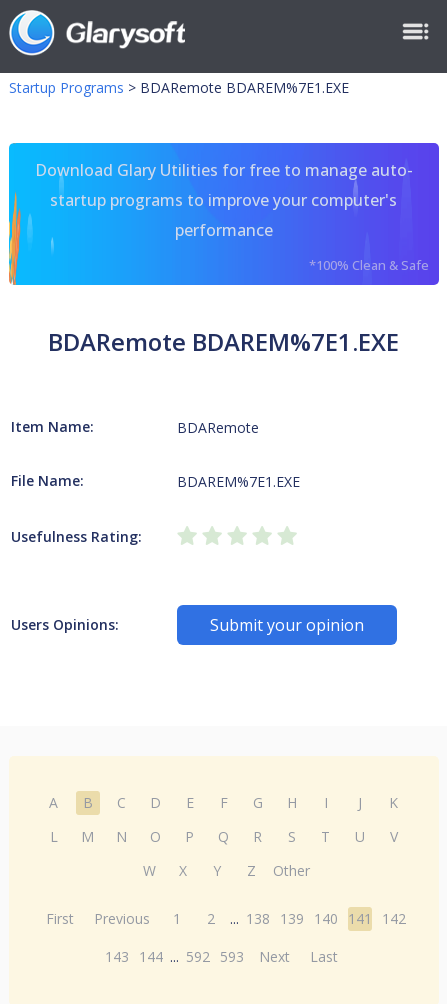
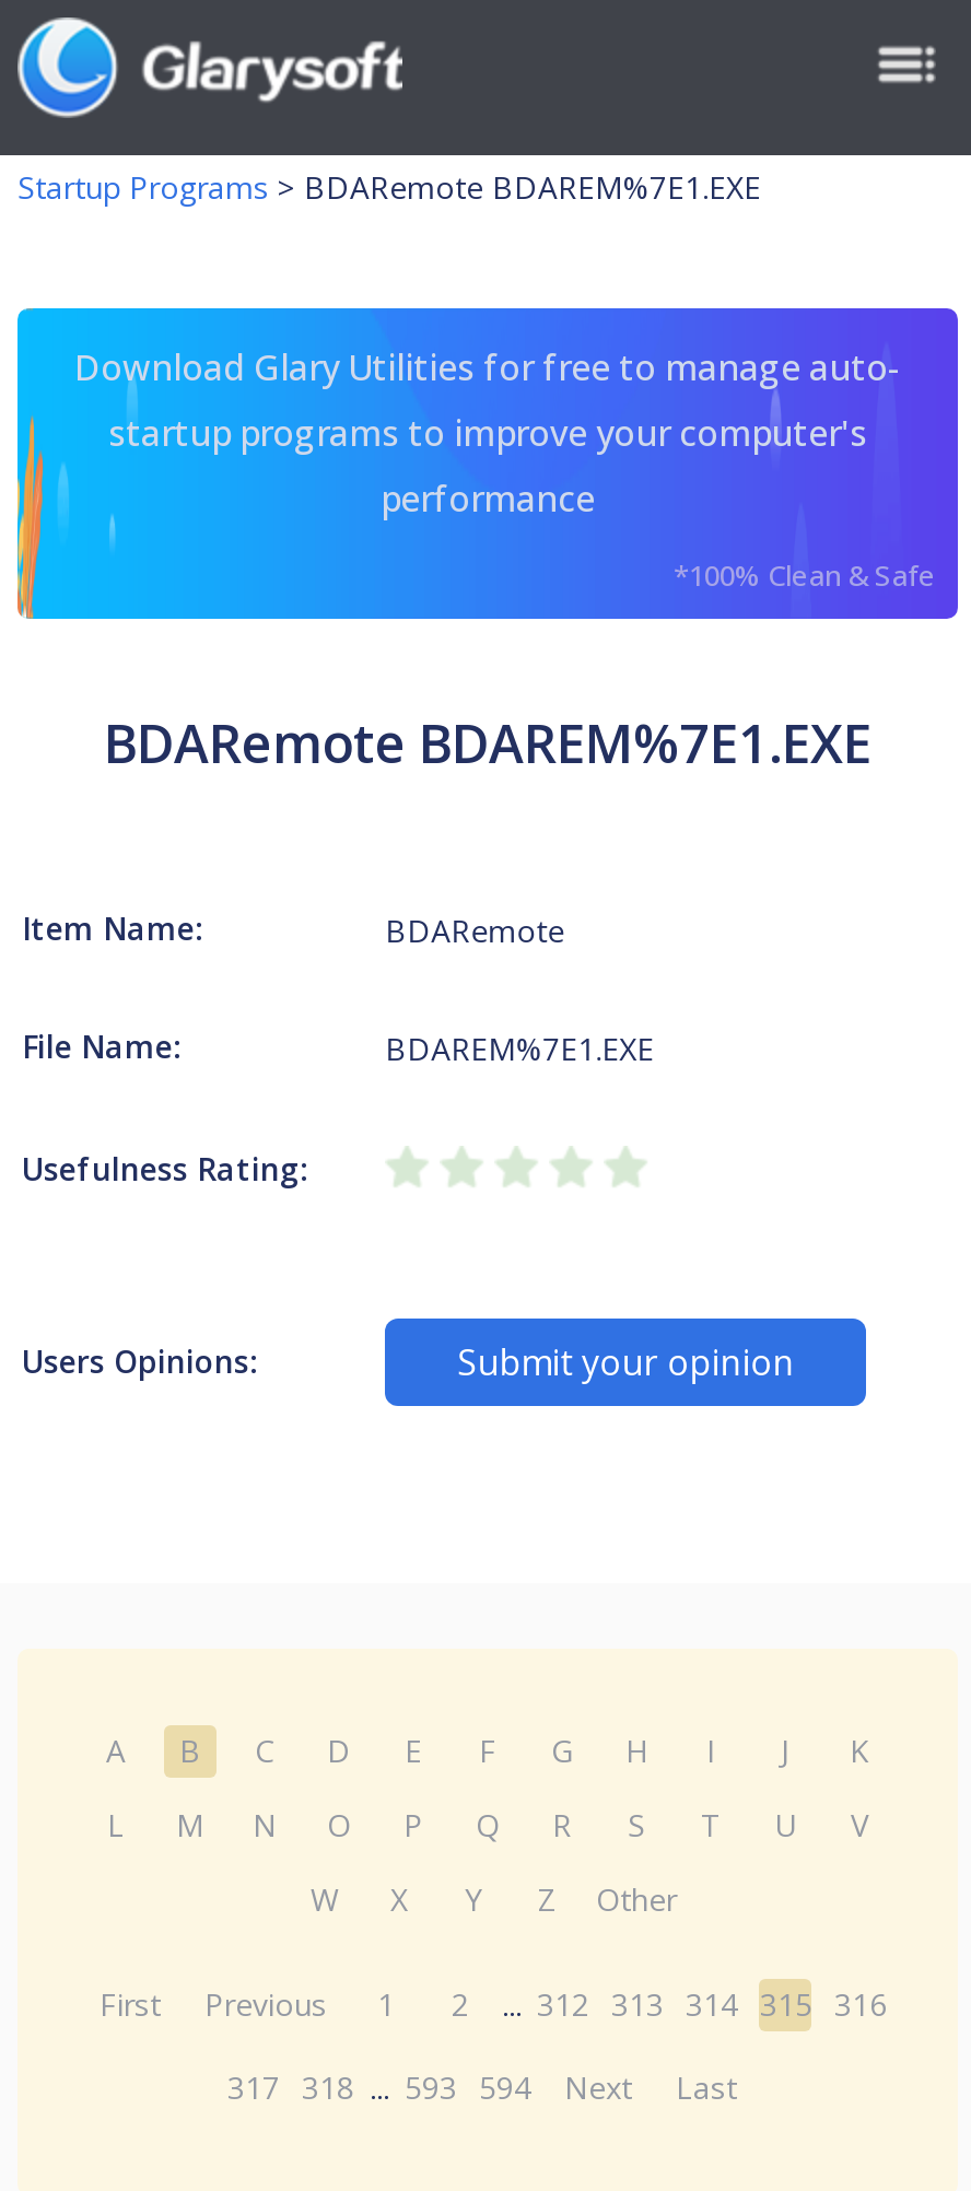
[46,909,406,928] First Previous 1 2 ... 138 139 140 141 142 -> [100,1983,887,2025] First Previous 1 2 ... 312 313 314 315 316
[105,947,338,966] 143 144 ... 592 593 Next Last -> [227,2066,737,2108] 317 318 ... 593 594 Next Last

